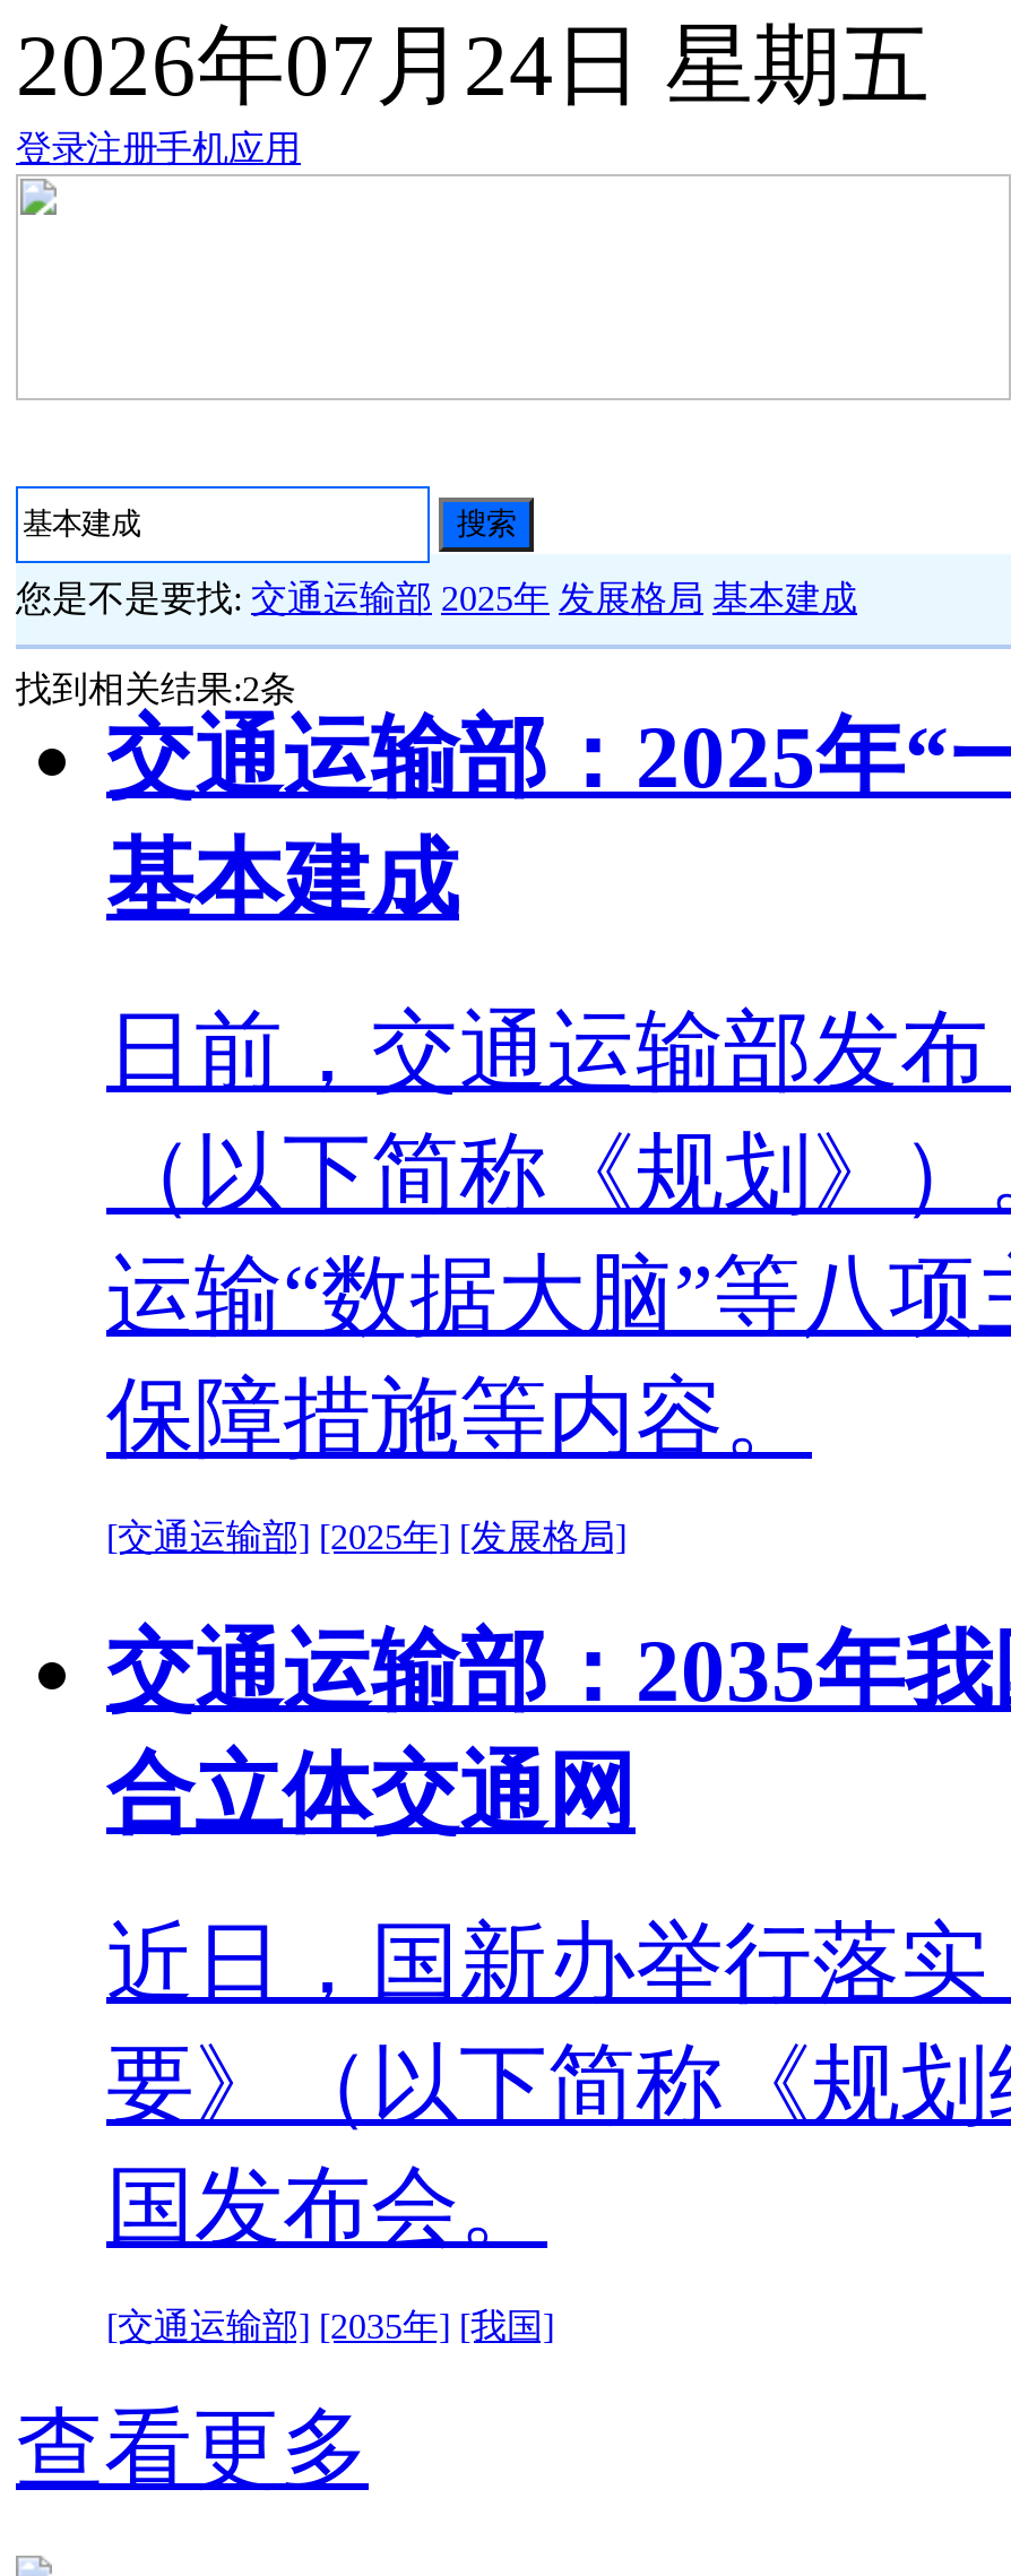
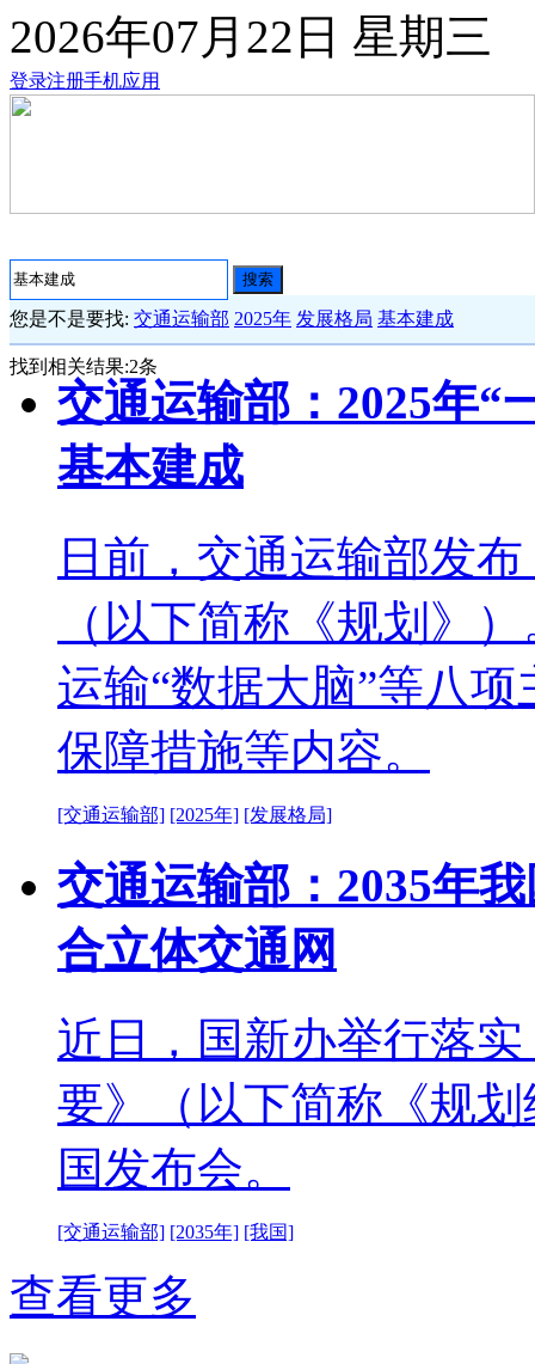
[16,16,930,113] 2026年07月24日 星期五 -> [10,11,492,62] 2026年07月22日 星期三

